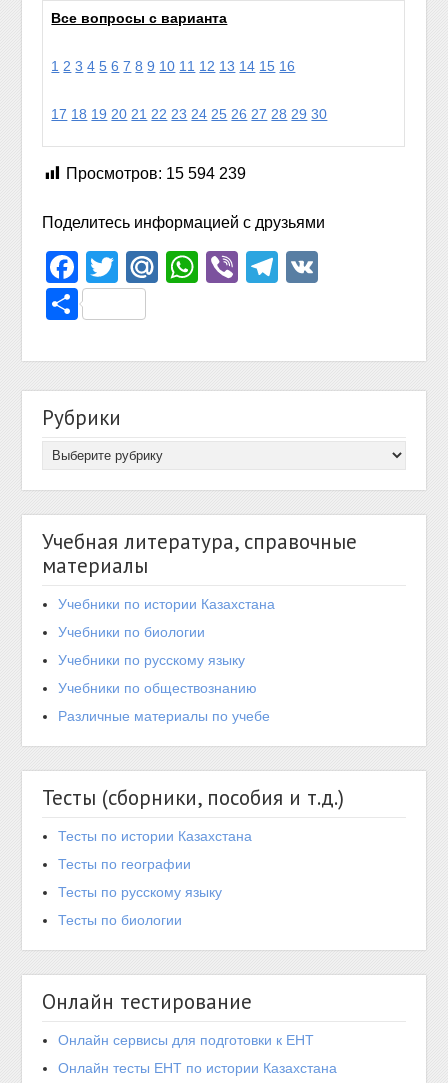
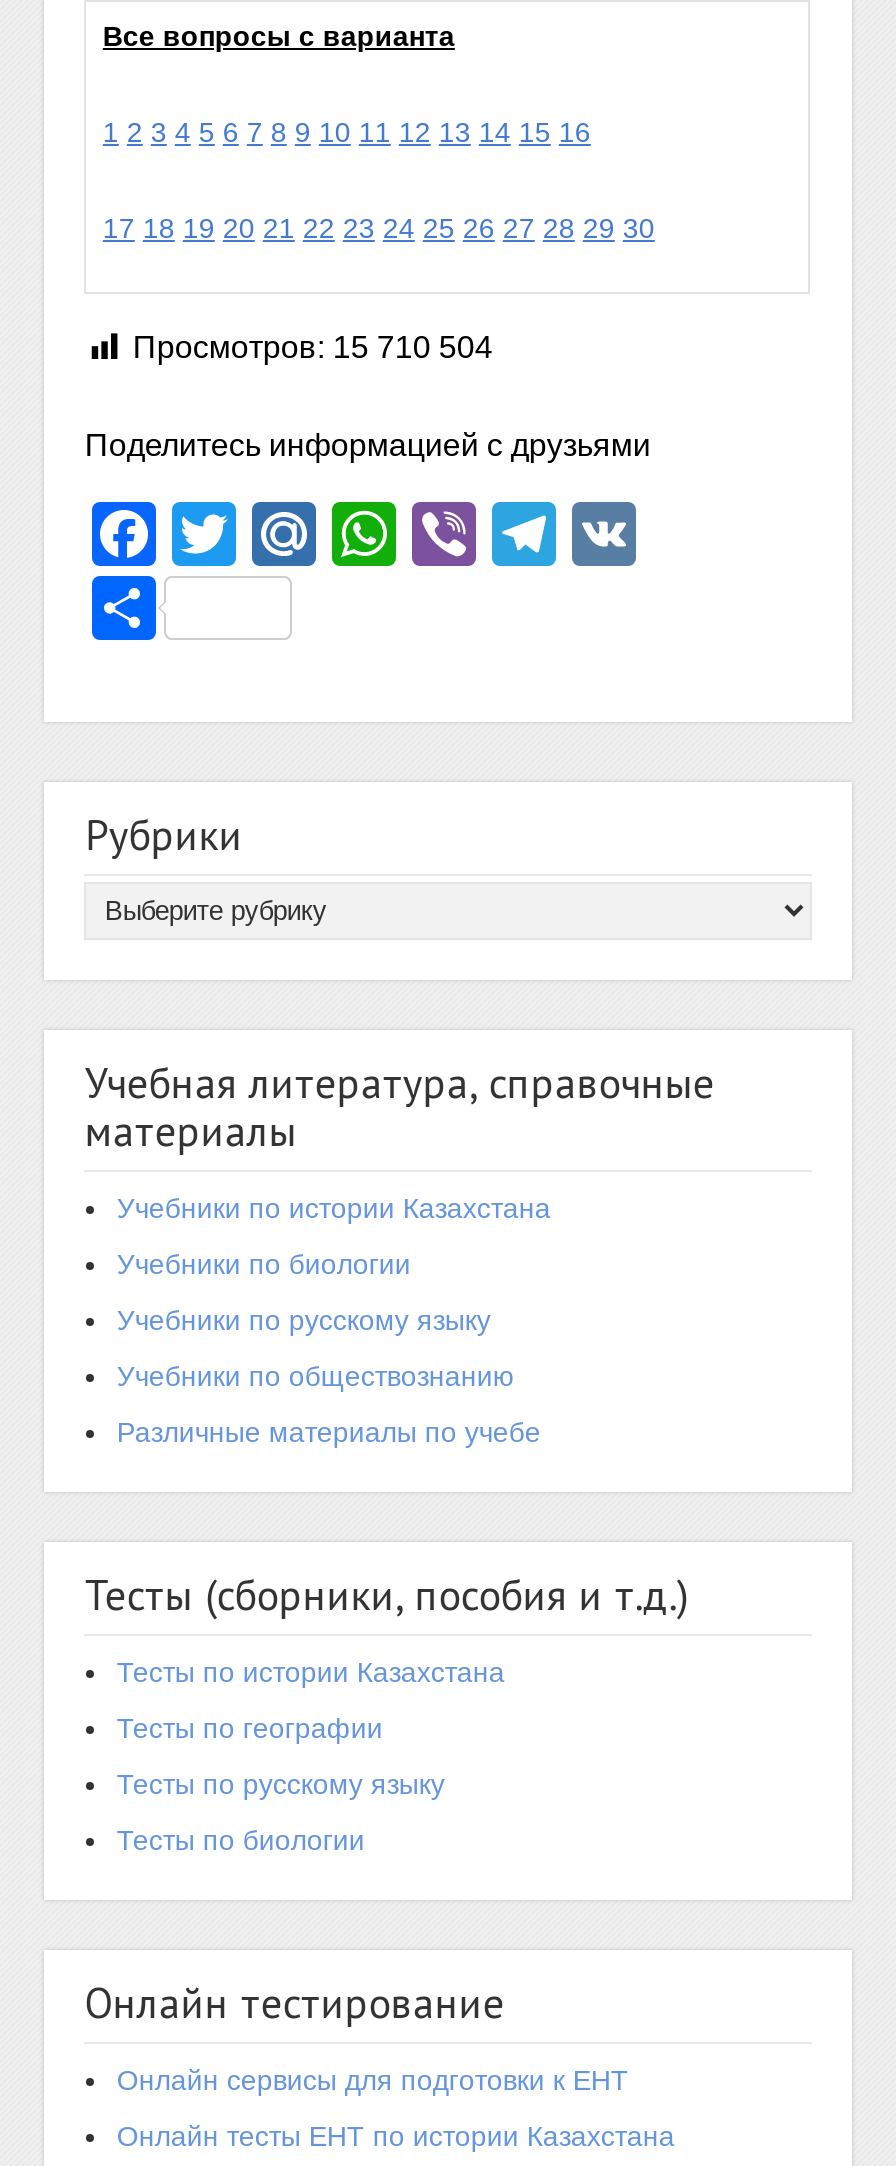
[66,165,246,182] Просмотров: 15 594 239 -> [133,330,493,364] Просмотров: 15 710 504

